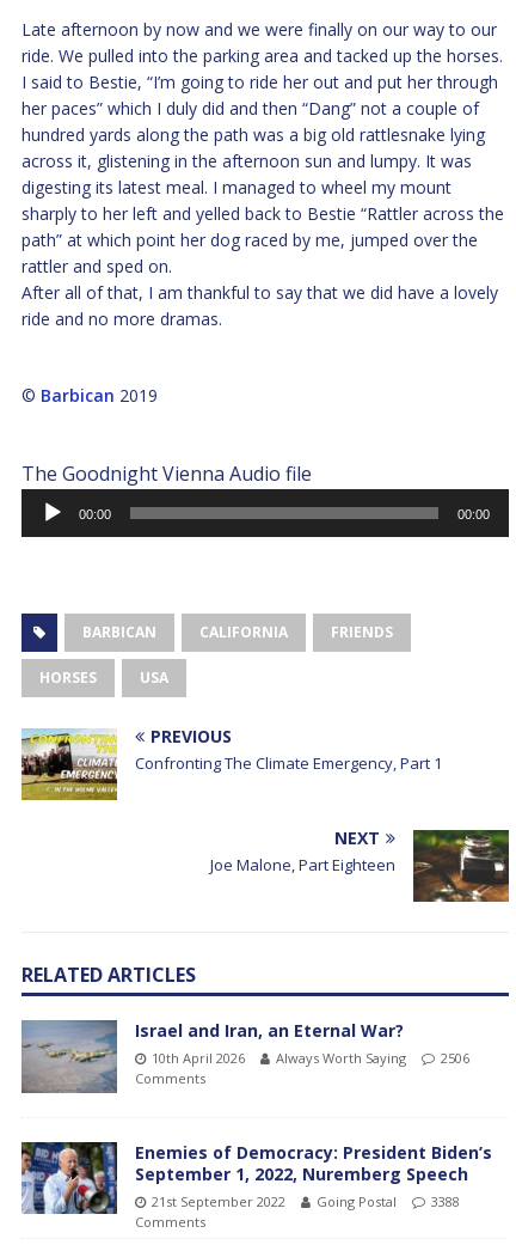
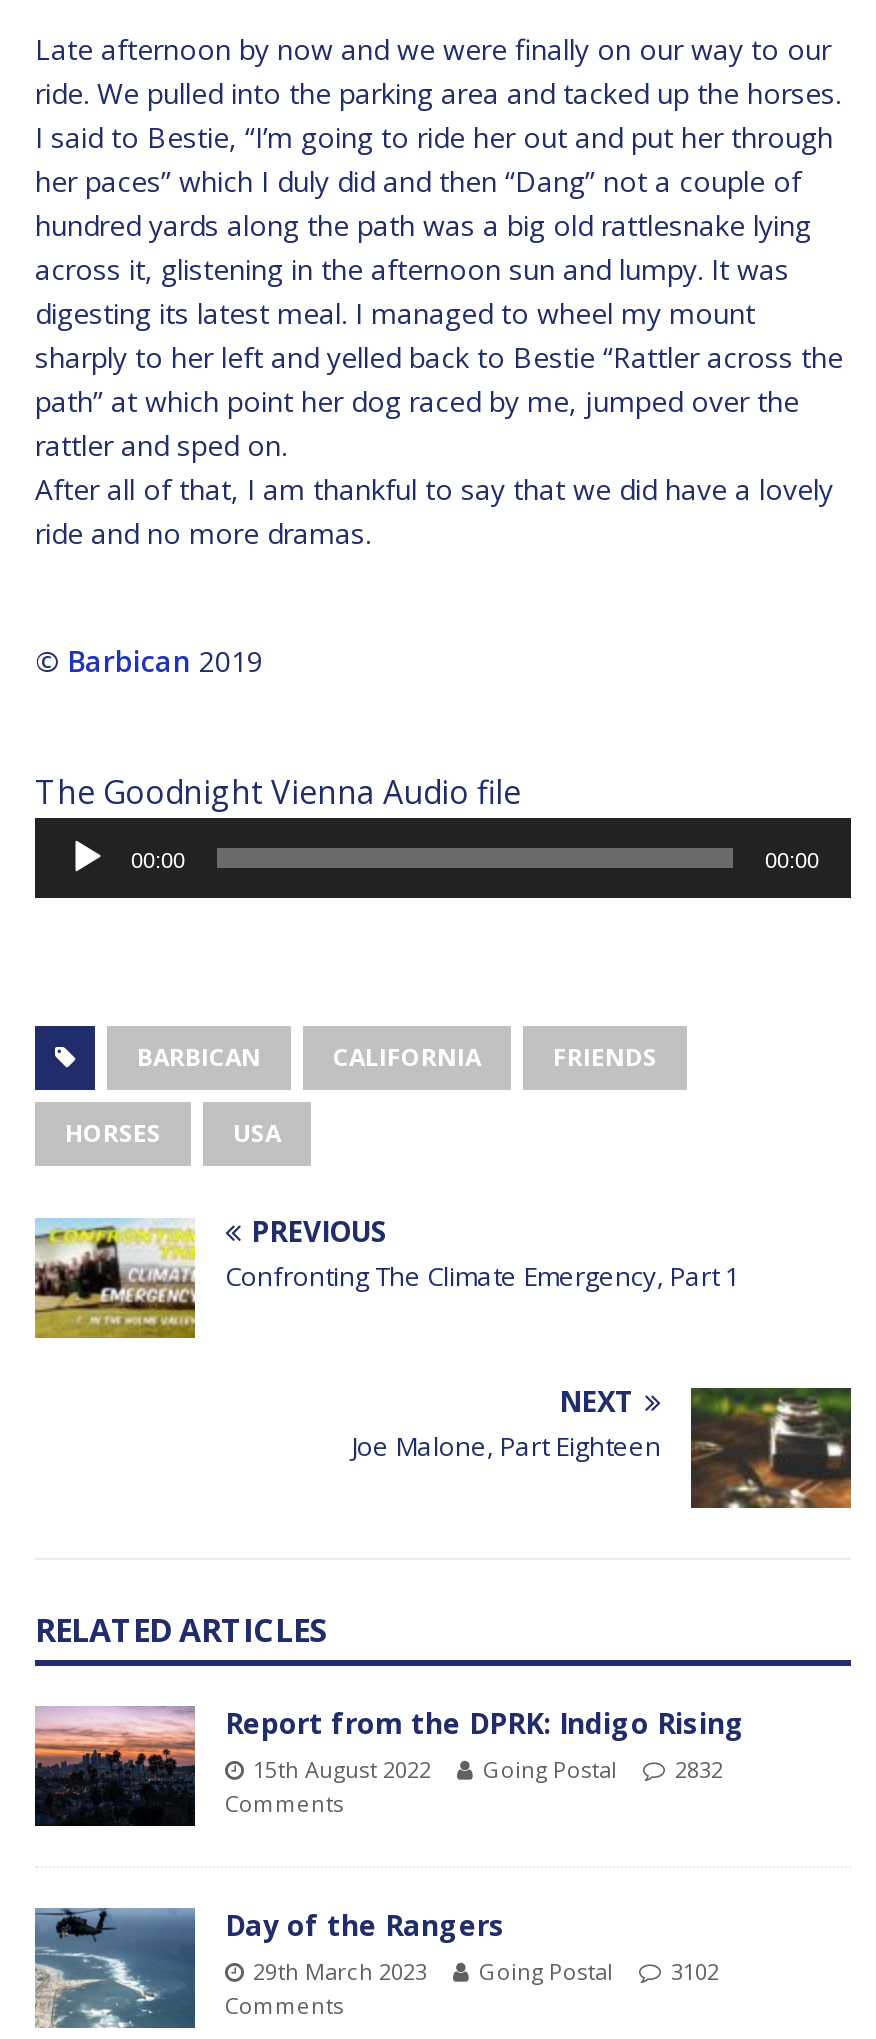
[20,1019,469,1094] [image] | Israel and Iran, an Eternal War? | 10th April 2026 | Always Worth Saying | 2506 -> [33,1705,745,1828] [image] | Report from the DPRK: Indigo Rising | 15th August 2022 | Going Postal | 2832
[20,1140,492,1234] [image] | Enemies of Democracy: President Biden’s | September 1, 2022, Nuremberg Speech | 21st September 2022 -> [33,1906,505,2030] [image] | Day of the Rangers | 29th March 2023
[431,1192,460,1210] 3388 -> [671,1957,719,1987] 3102

